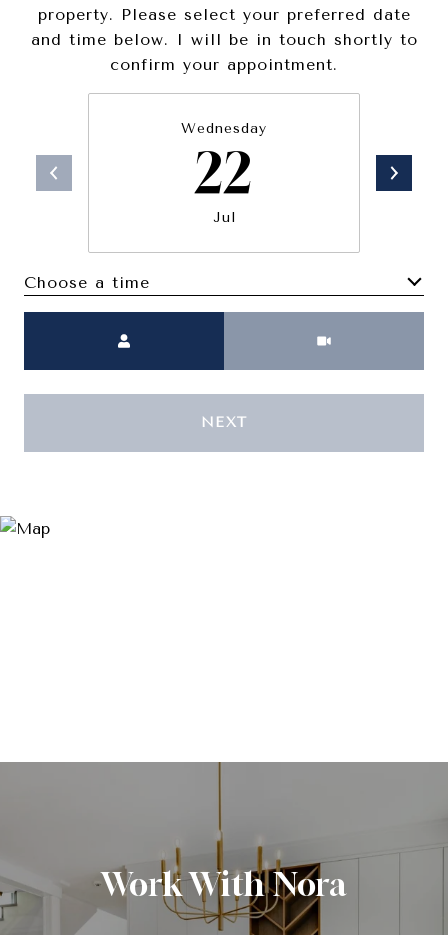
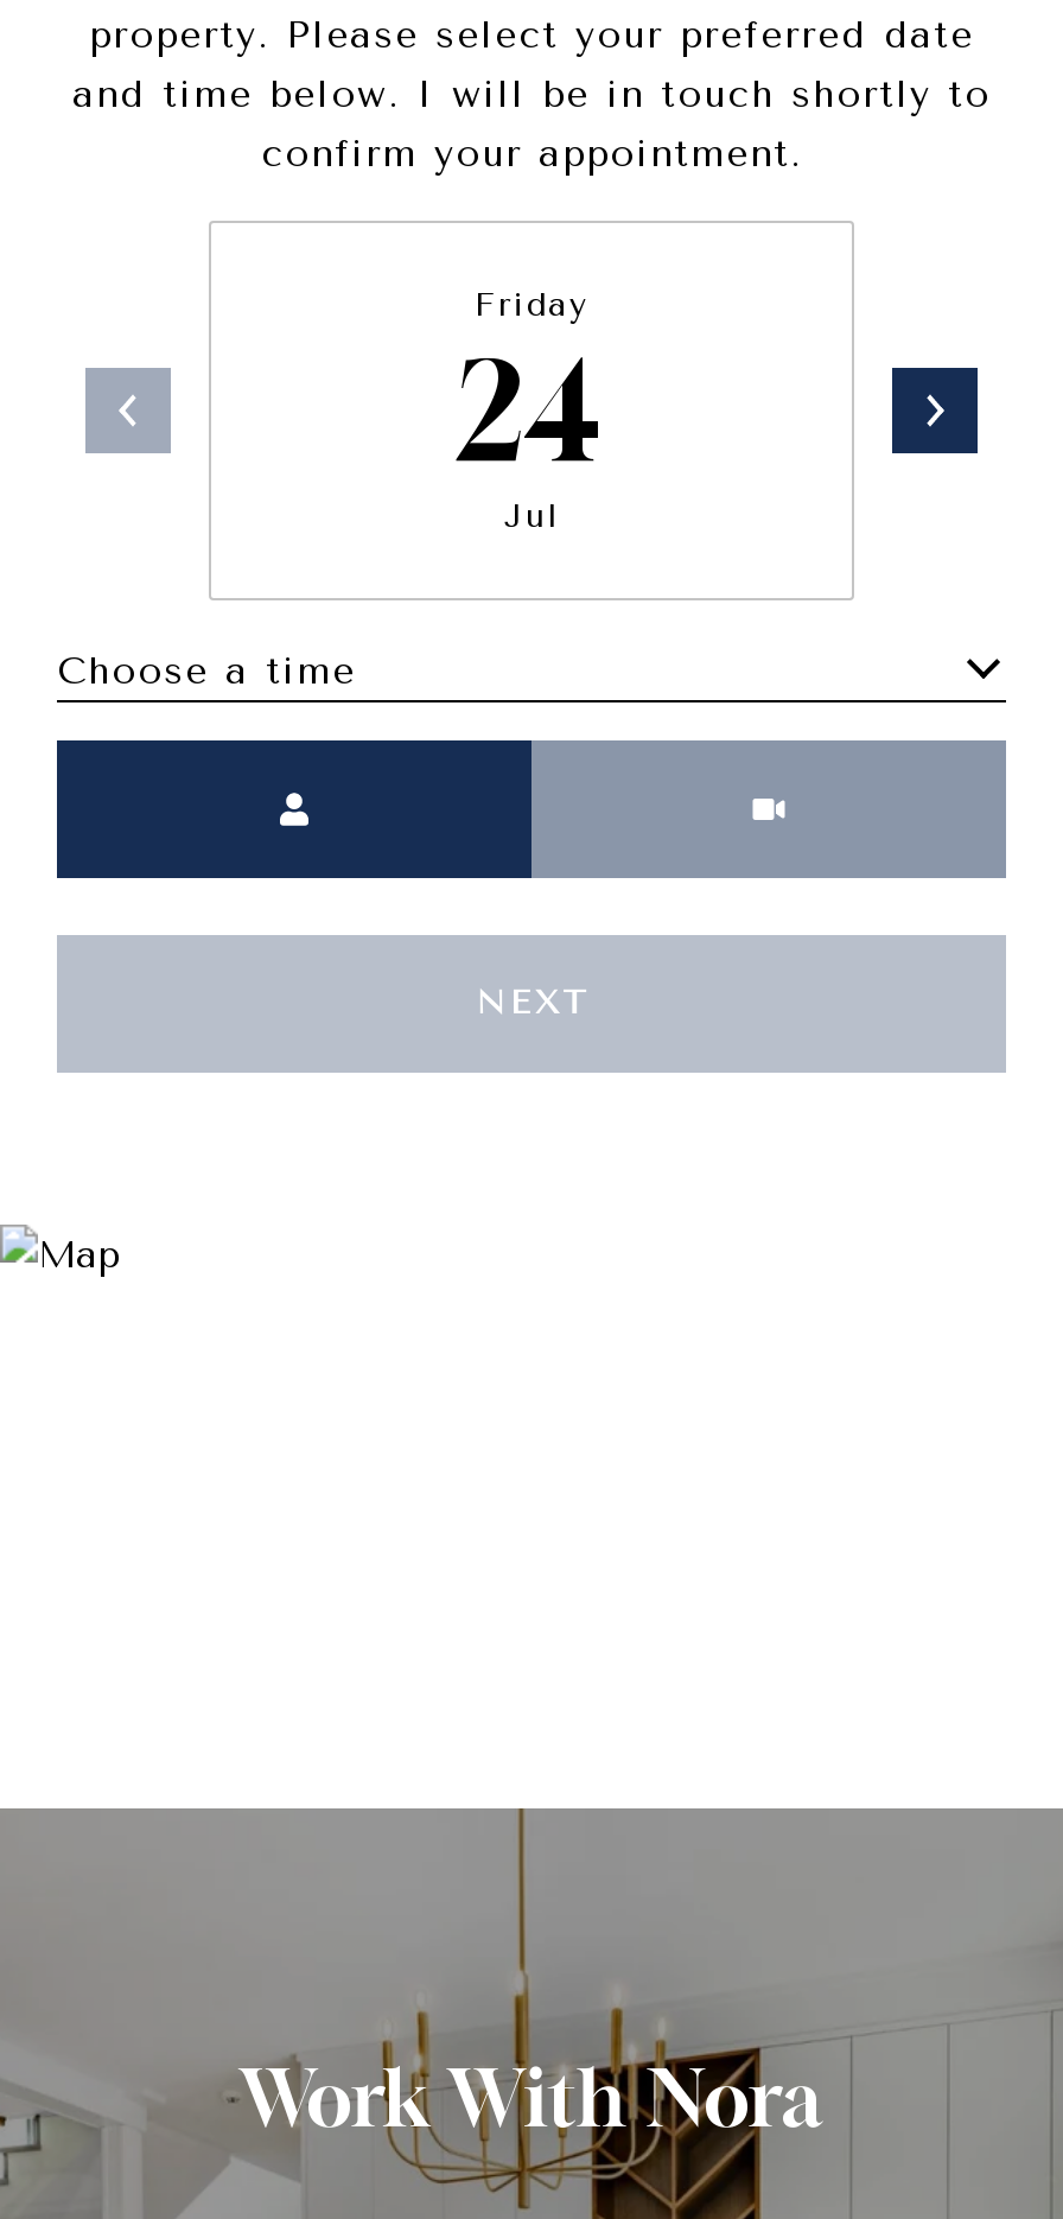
[181,120,267,207] Wednesday | 22 -> [457,285,606,491] Friday | 24

